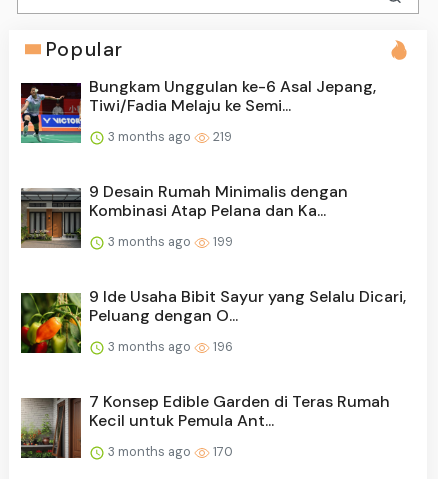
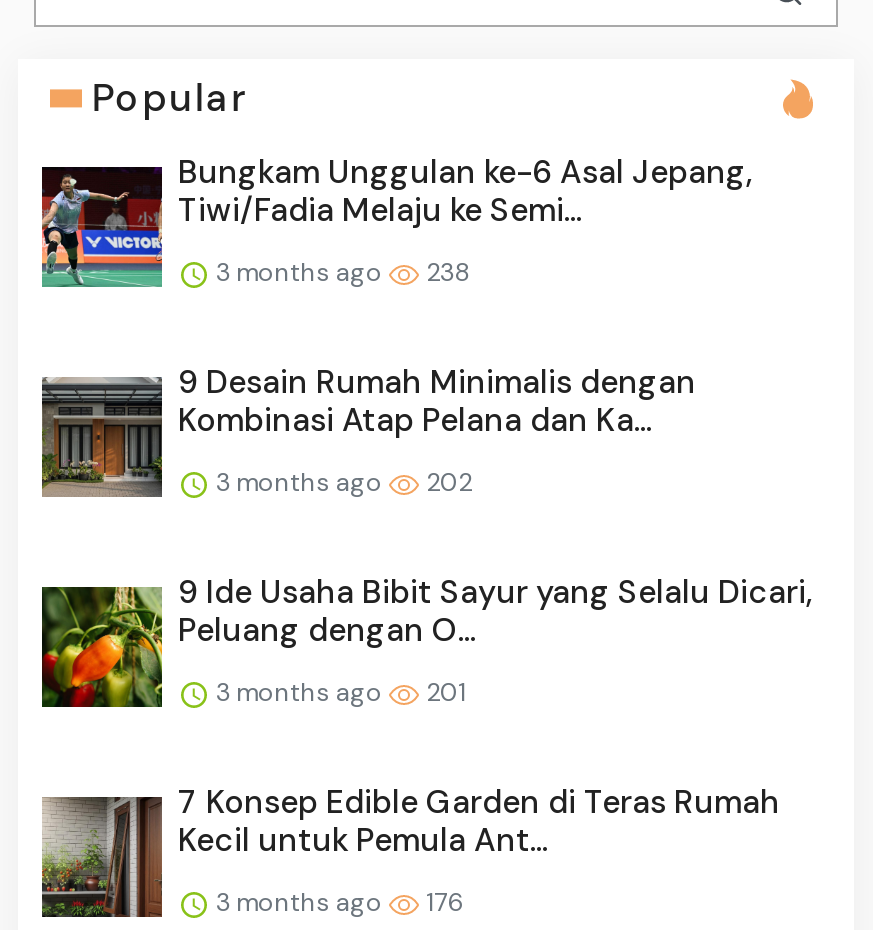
[105,128,232,145] 3 months ago 219 -> [210,256,470,290] 3 months ago 238
[105,233,233,250] 3 months ago 199 -> [210,466,472,500] 3 months ago 202
[105,338,233,355] 3 months ago 196 -> [210,676,466,710] 3 months ago 201
[105,443,233,460] 3 months ago 170 -> [210,886,464,920] 3 months ago 176

